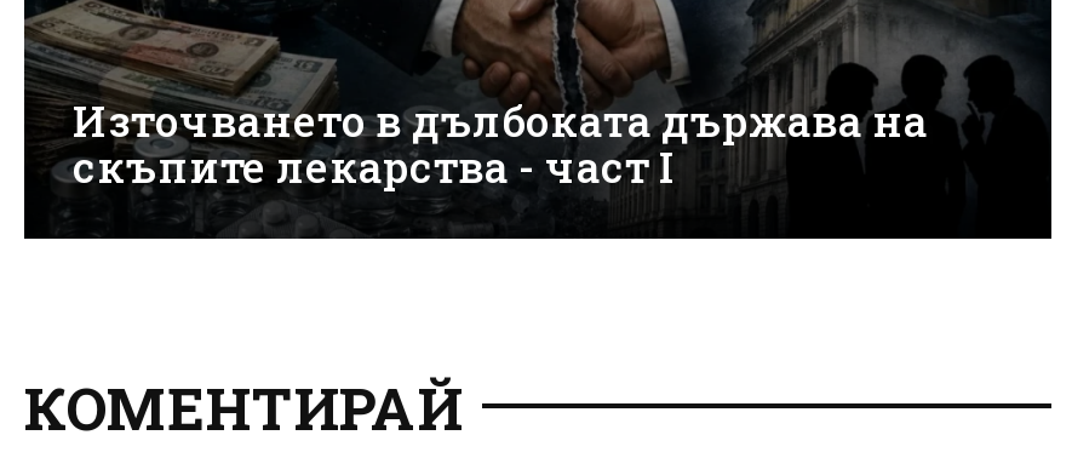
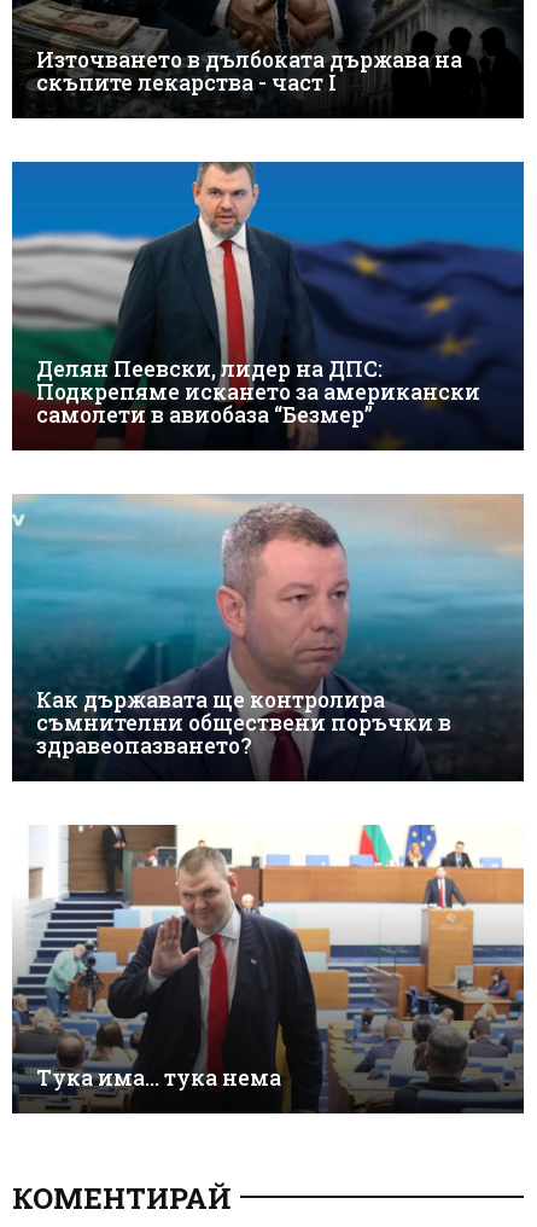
none -> [11,161,525,452] [image] | Делян Пеевски, лидер на ДПС: | Подкрепяме искането за американски | самолети в авиобаза “Безмер”
none -> [11,493,525,783] [image] | Как държавата ще контролира | съмнителни обществени поръчки в | здравеопазването?
none -> [11,824,525,1113] [image] | Тука има... тука нема

